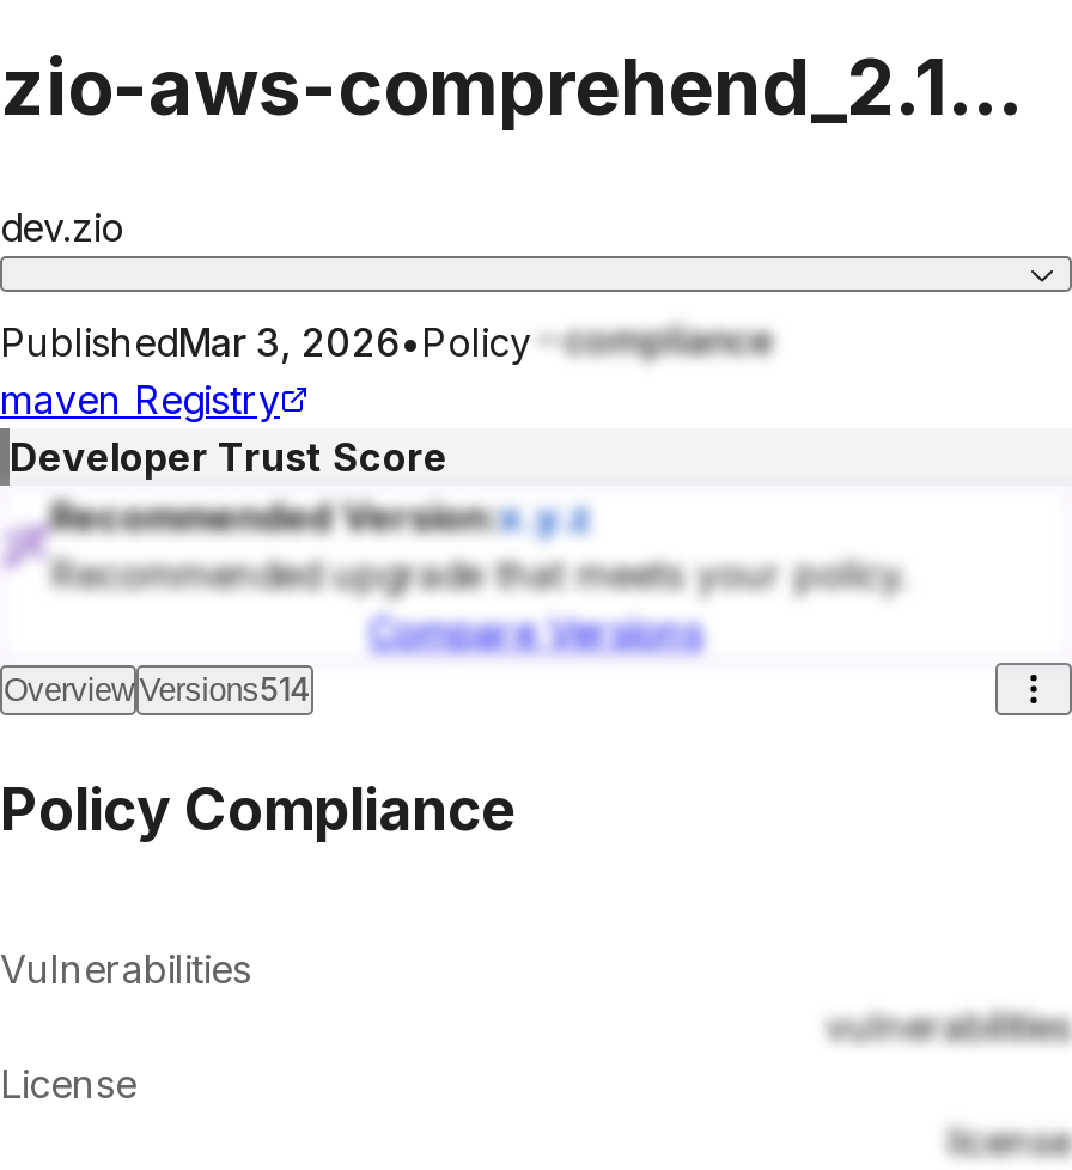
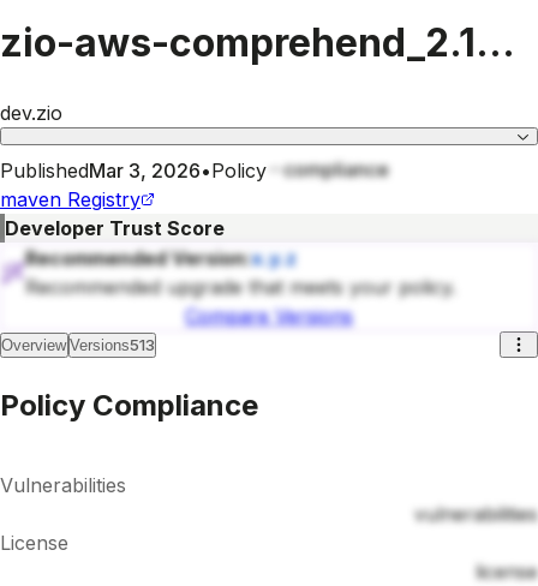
[4,671,312,709] Overview Versions514 -> [2,336,155,355] Overview Versions513

